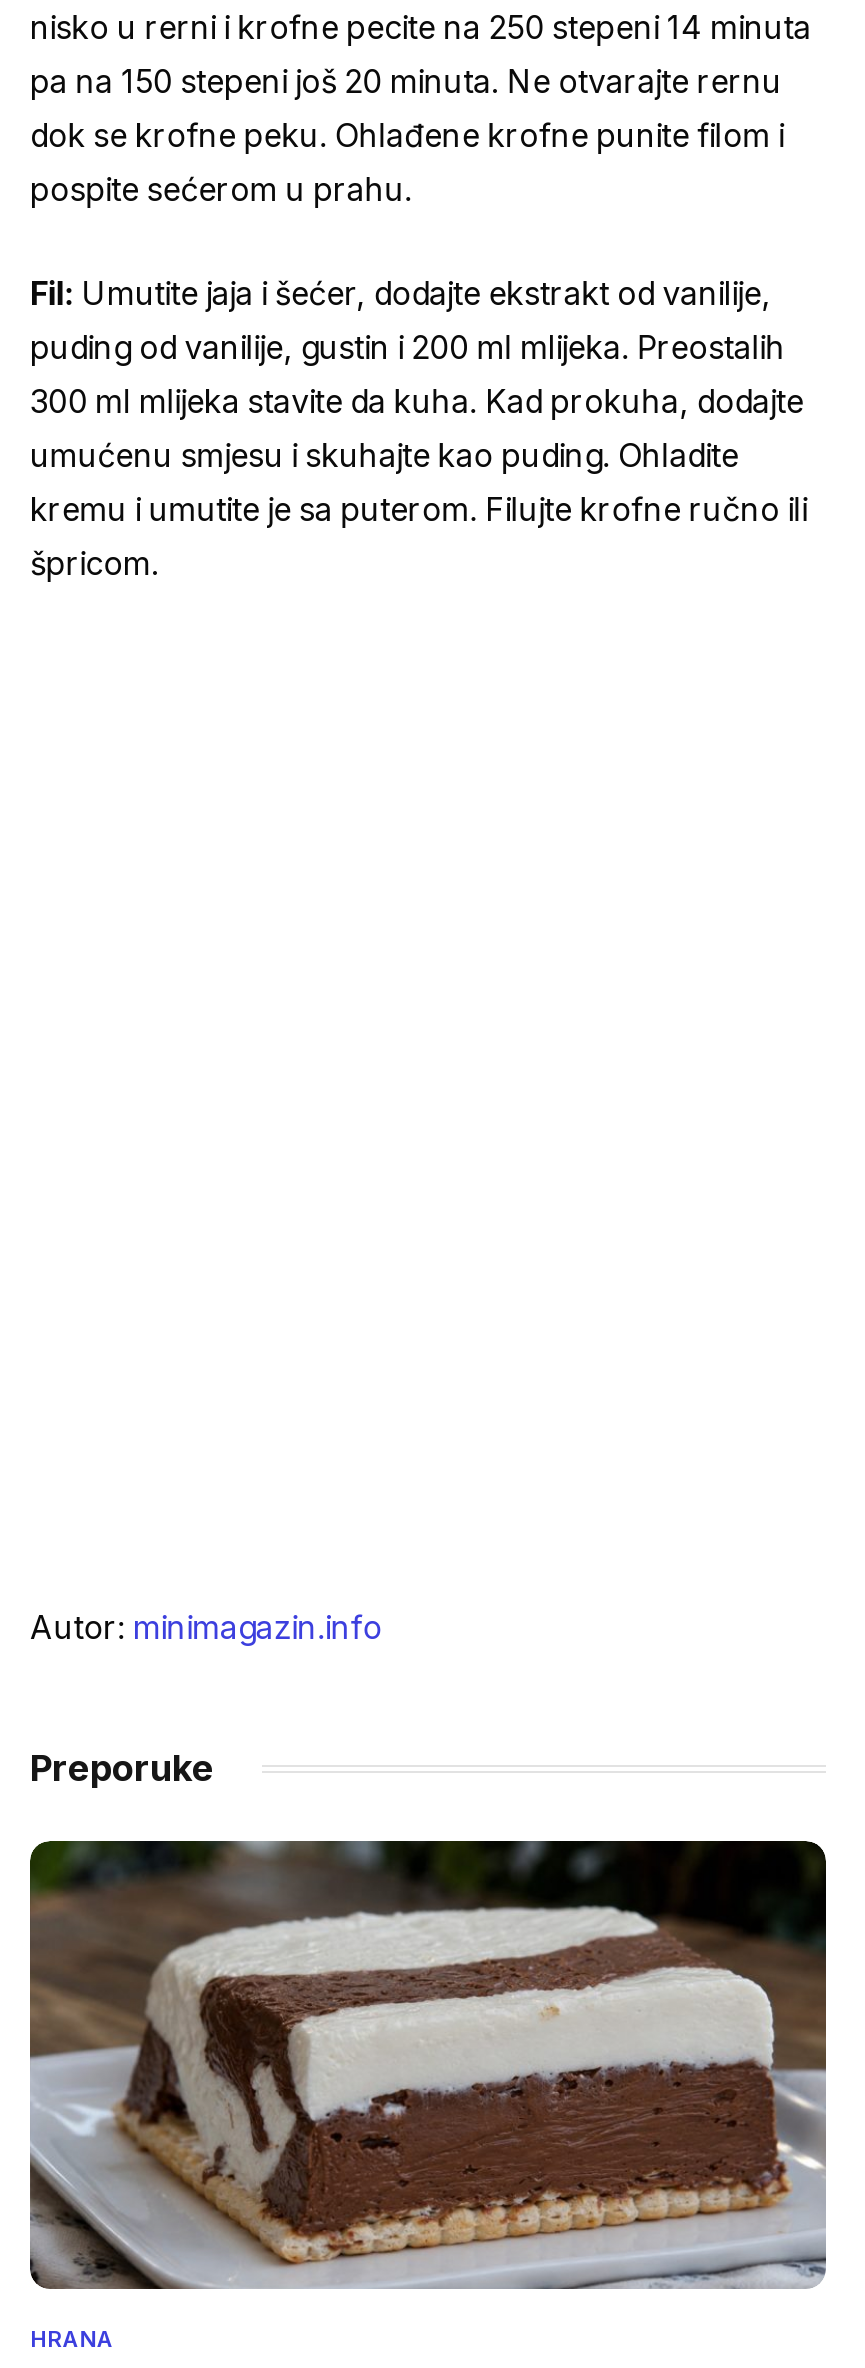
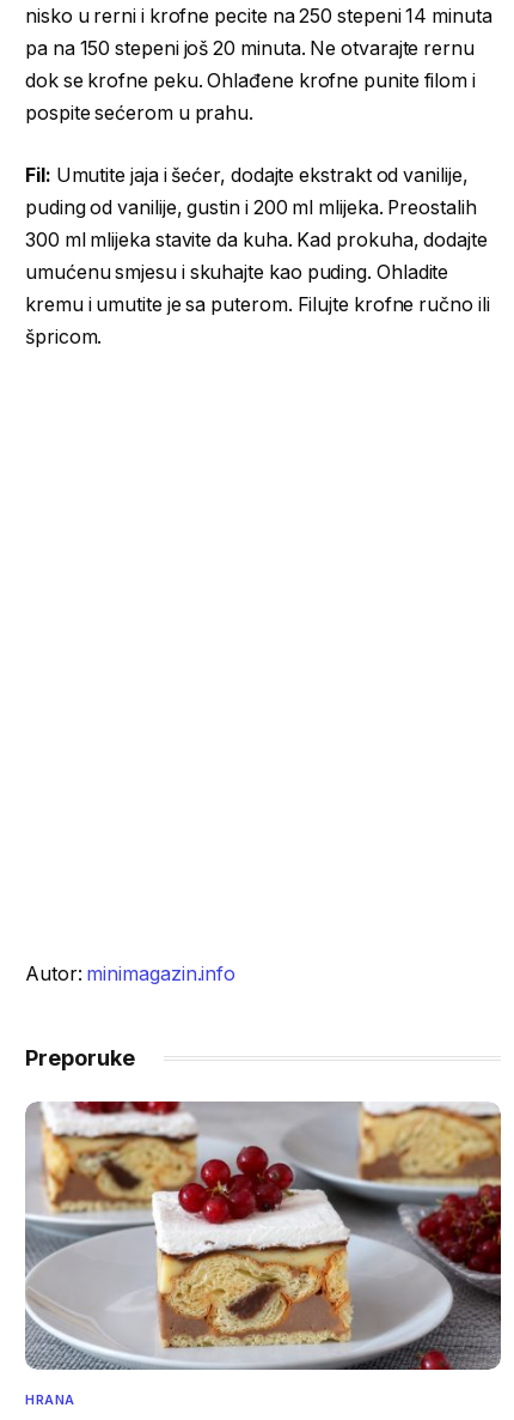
[28,1838,828,2290] [image] -> [25,1100,502,1371] [image]

